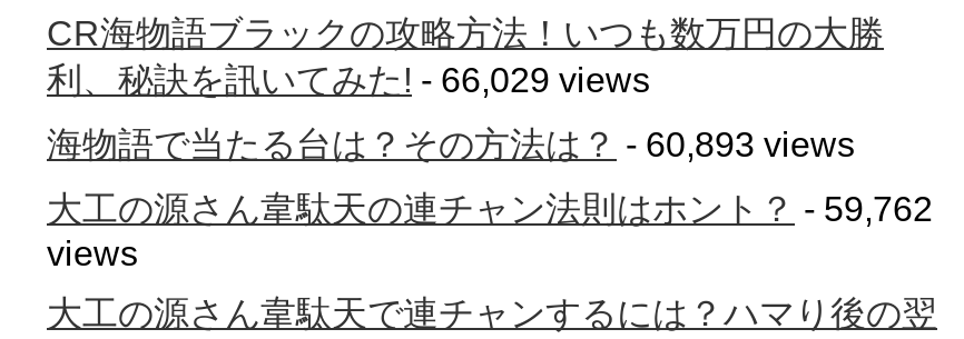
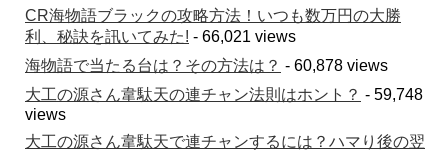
[47,61,650,99] 利、秘訣を訊いてみた! - 66,029 views -> [25,28,296,45] 利、秘訣を訊いてみた! - 66,021 views
[47,126,855,163] 海物語で当たる台は？その方法は？- 60,893 views -> [25,57,388,74] 海物語で当たる台は？その方法は？- 60,878 views
[47,190,933,228] 大工の源さん韋駄天の連チャン法則はホント？- 59,762 -> [25,86,423,103] 大工の源さん韋駄天の連チャン法則はホント？- 59,748

